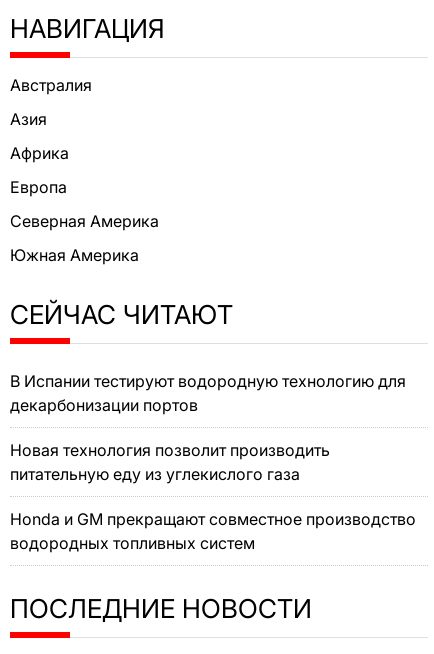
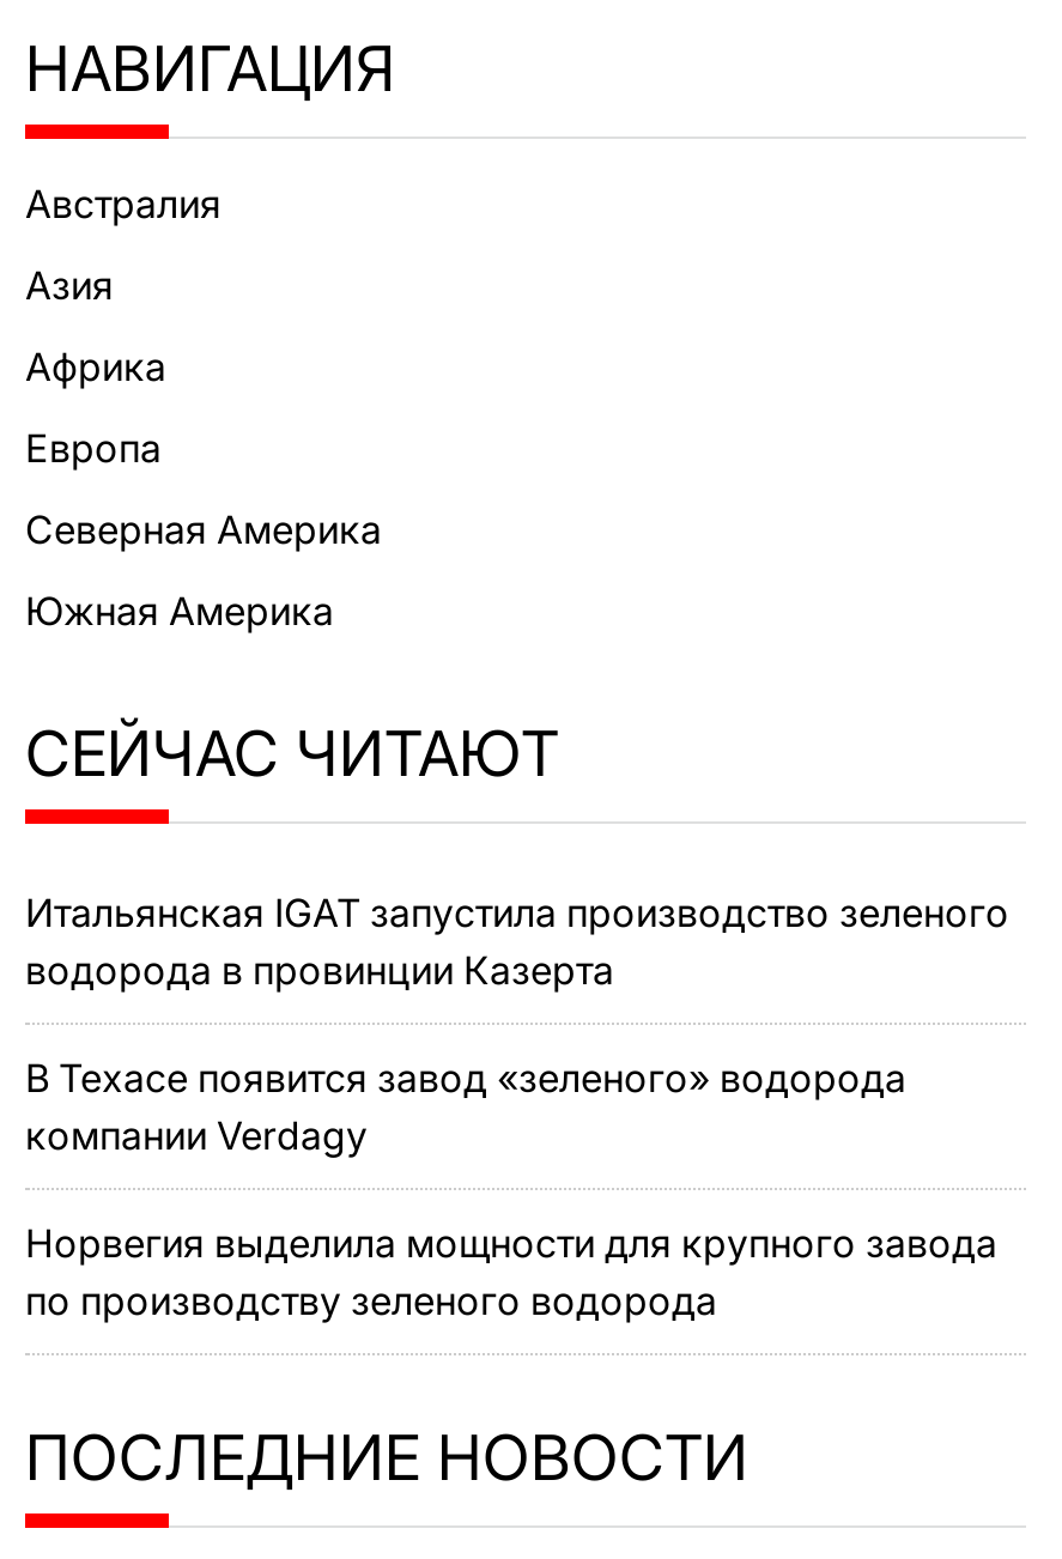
[10,371,406,415] В Испании тестируют водородную технологию для | декарбонизации портов -> [25,888,1009,993] Итальянская IGAT запустила производство зеленого | водорода в провинции Казерта
[10,440,330,484] Новая технология позволит производить | питательную еду из углекислого газа -> [25,1053,906,1158] В Техасе появится завод «зеленого» водорода | компании Verdagy
[10,509,416,553] Honda и GM прекращают совместное производство | водородных топливных систем -> [25,1218,997,1324] Норвегия выделила мощности для крупного завода | по производству зеленого водорода

